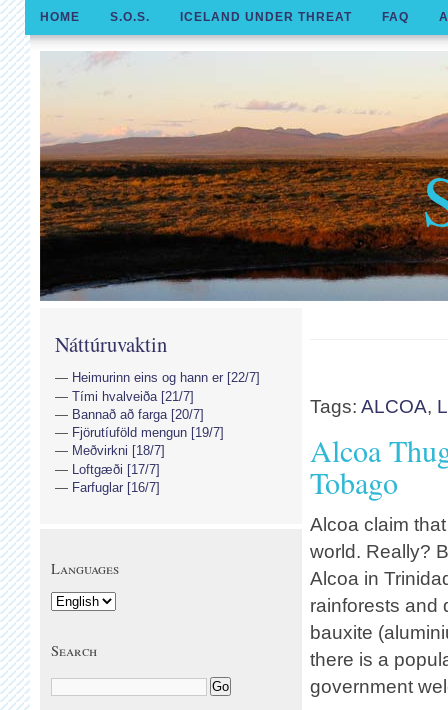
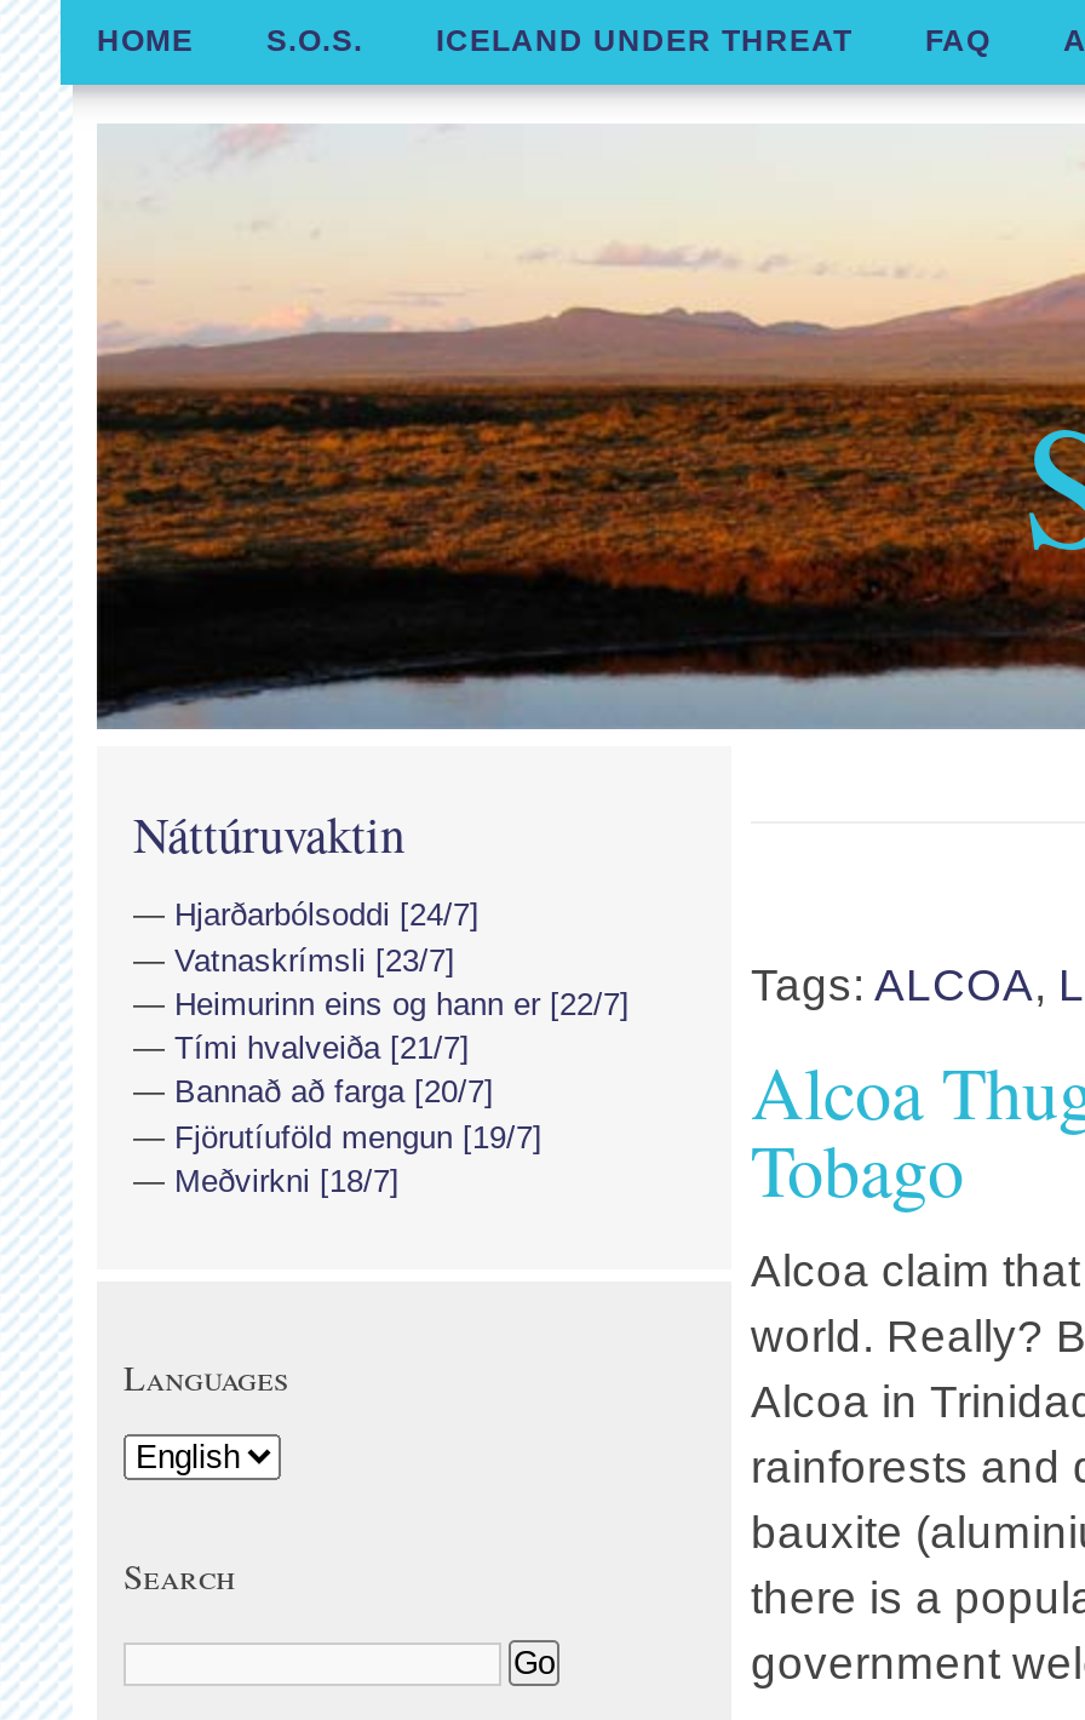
none -> [174,898,480,978] Hjarðarbólsoddi [24/7] | Vatnaskrímsli [23/7]
moved [72,370,260,458] -> [174,986,630,1199]: Heimurinn eins og hann er [22/7] | Tími hvalveiða [21/7] | Bannað að farga [20/7] | Fjörutíuföld mengun [19/7] | Meðvirkni [18/7]
[72,462,160,495] Loftgæði [17/7] | Farfuglar [16/7] -> none

